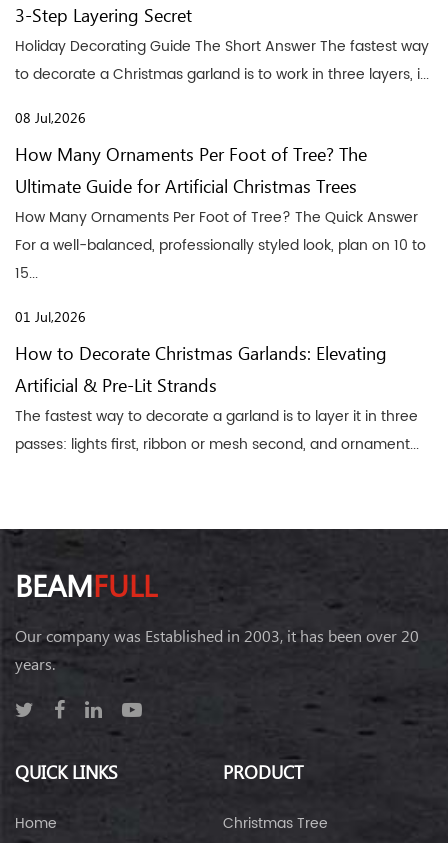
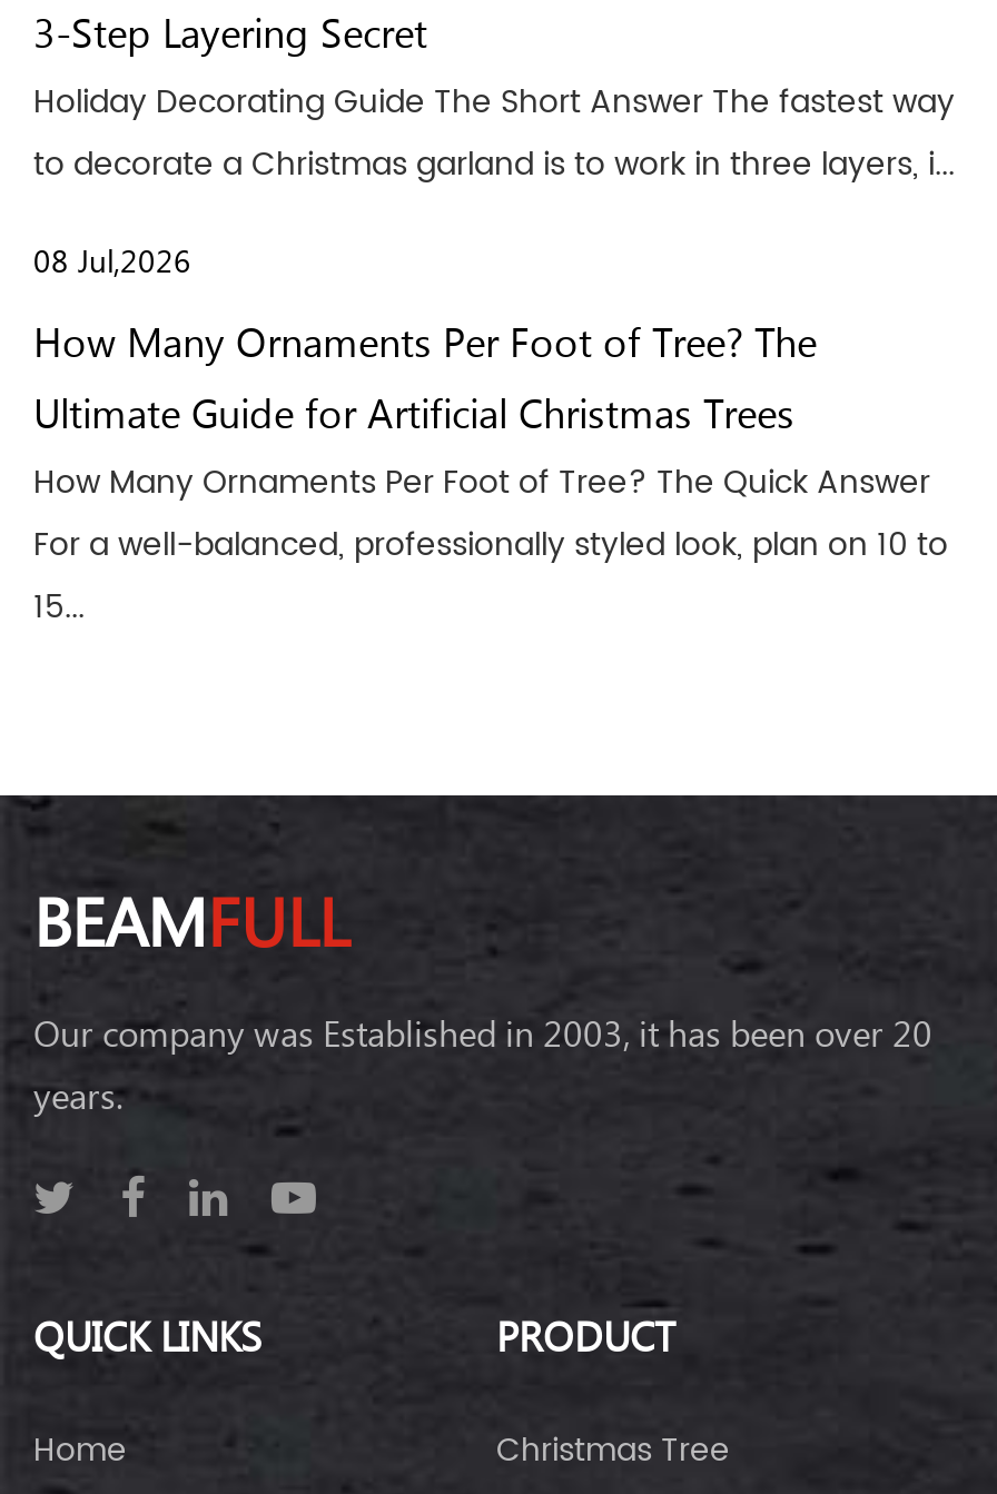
[15,309,419,456] 01 Jul,2026 | How to Decorate Christmas Garlands: Elevating | Artificial & Pre-Lit Strands | The fastest way to decorate a garland is to layer it in three | passes: lights first, ribbon or mesh second, and ornament... -> none

